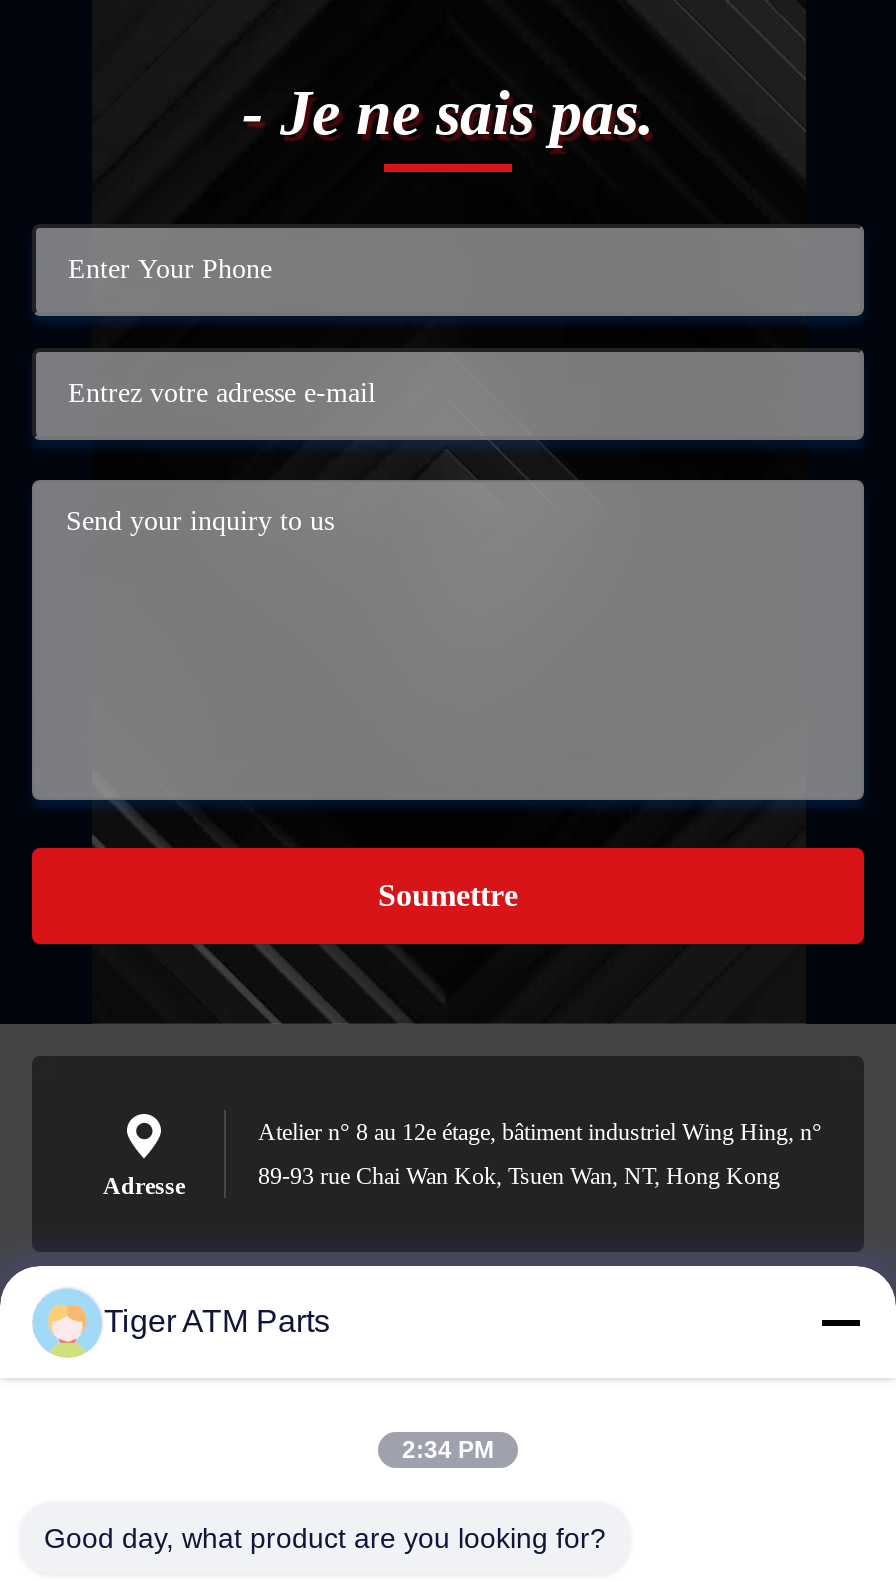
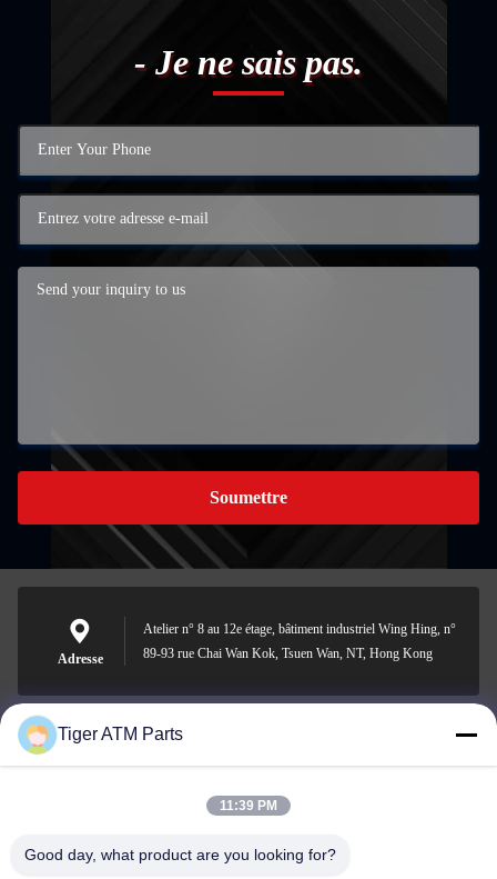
[402,1436,494,1464] 2:34 PM -> [220,798,277,813] 11:39 PM

